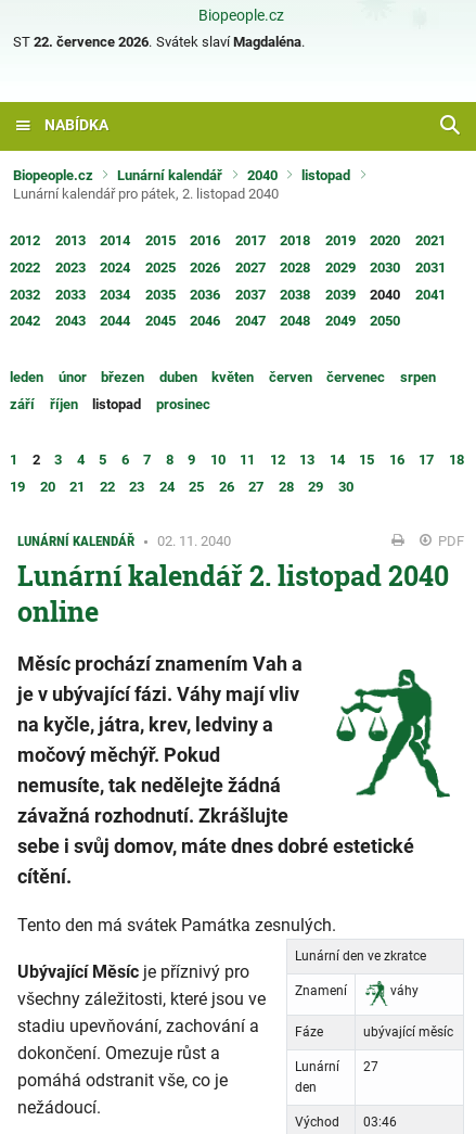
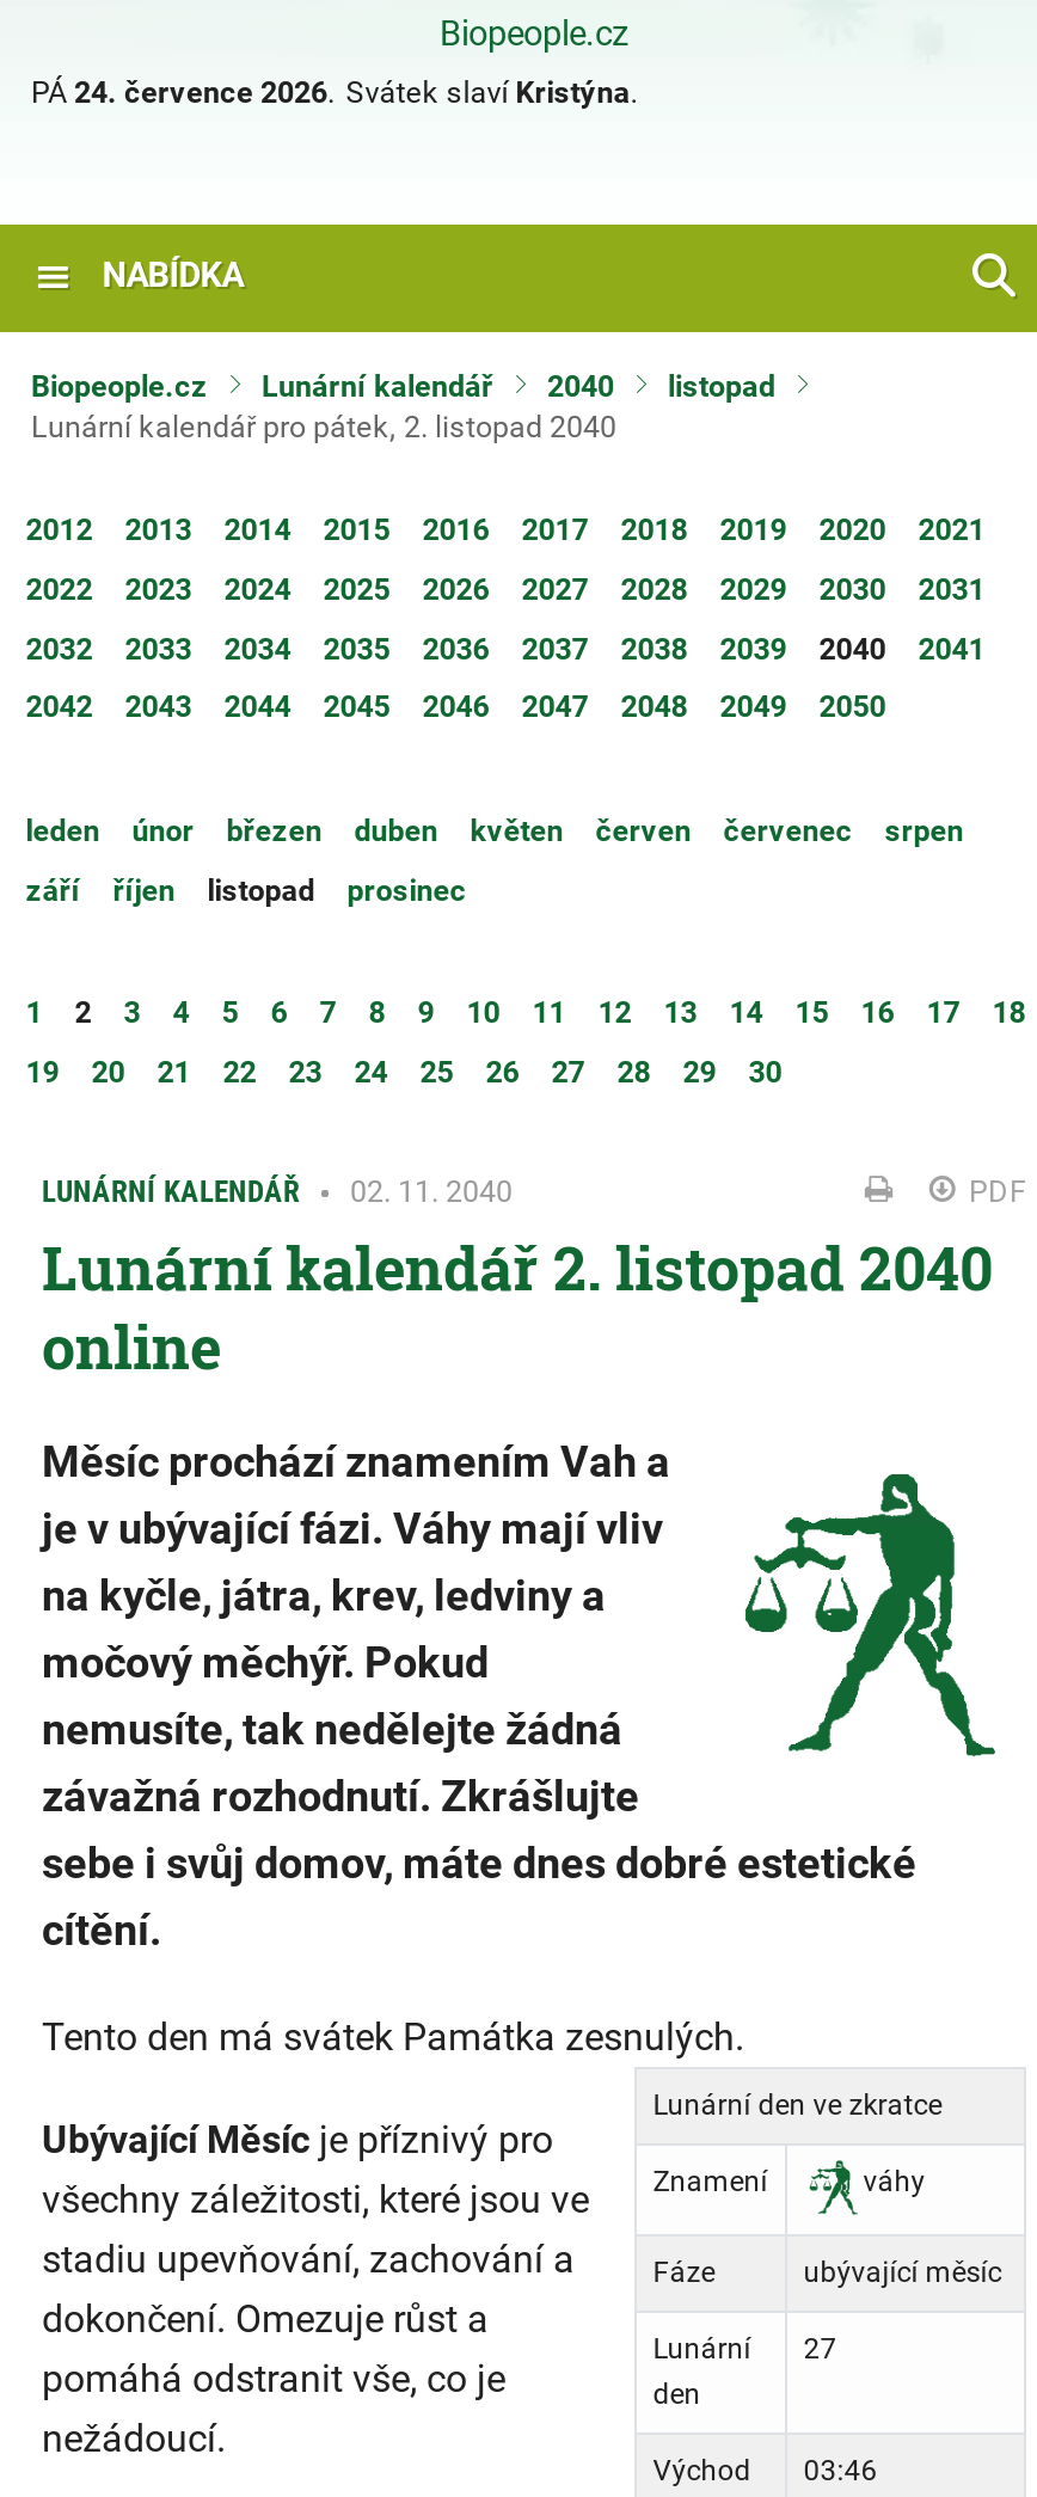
[12,33,305,50] ST 22. července 2026. Svátek slaví Magdaléna. -> [31,73,637,109] PÁ 24. července 2026. Svátek slaví Kristýna.

